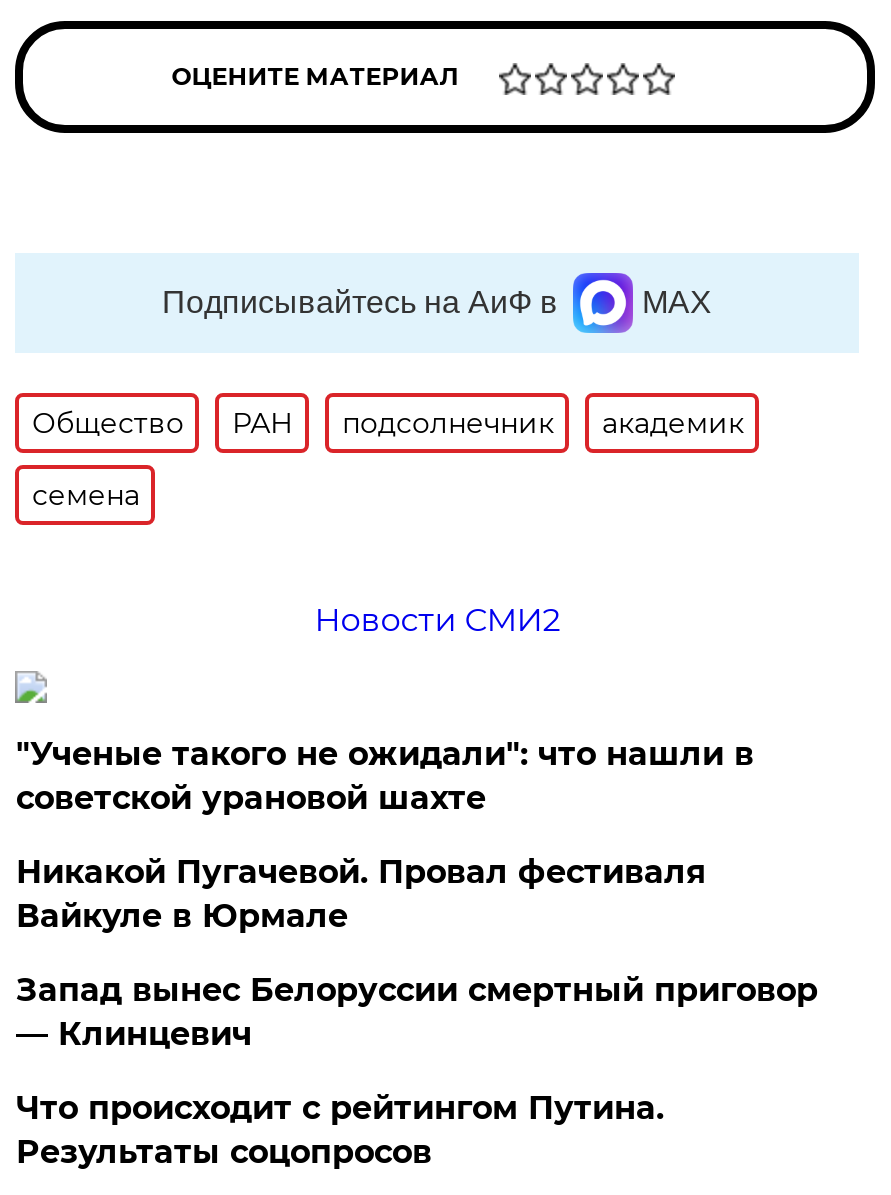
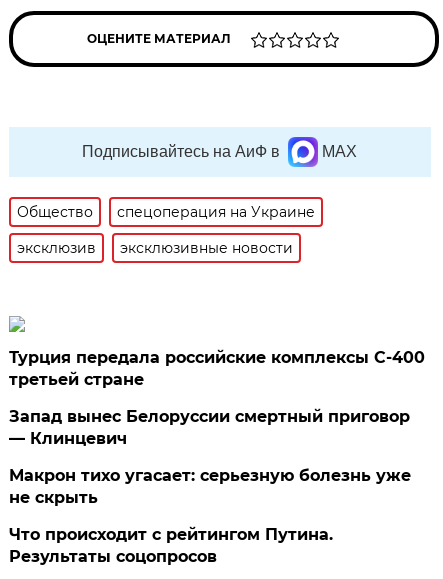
[32,405,744,639] РАН | подсолнечник | академик | семена | Новости СМИ2 -> [17,203,315,257] спецоперация на Украине | эксклюзив | эксклюзивные новости
[16,735,754,935] "Ученые такого не ожидали": что нашли в | советской урановой шахте | Никакой Пугачевой. Провал фестиваля | Вайкуле в Юрмале -> [9,348,425,389] Турция передала российские комплексы С-400 | третьей стране
moved [16,971,818,1053] -> [9,407,410,448]: Запад вынес Белоруссии смертный приговор | — Клинцевич
none -> [9,466,411,507] Макрон тихо угасает: серьезную болезнь уже | не скрыть

